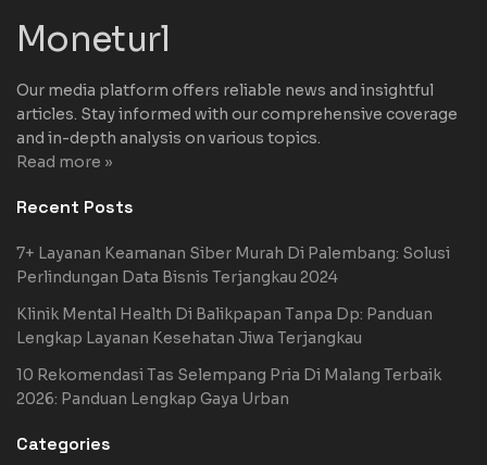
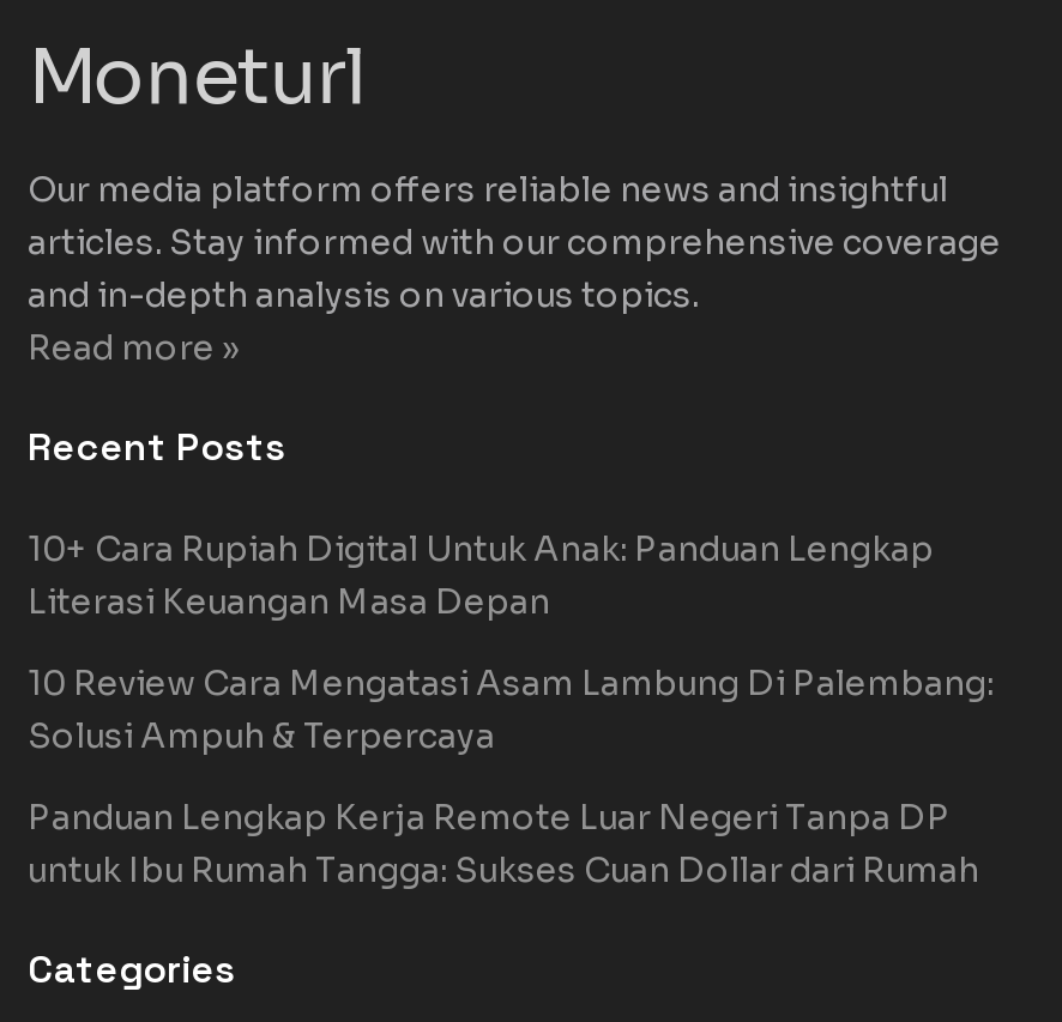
[16,243,450,286] 7+ Layanan Keamanan Siber Murah Di Palembang: Solusi | Perlindungan Data Bisnis Terjangkau 2024 -> [28,526,934,622] 10+ Cara Rupiah Digital Untuk Anak: Panduan Lengkap | Literasi Keuangan Masa Depan
[16,304,433,347] Klinik Mental Health Di Balikpapan Tanpa Dp: Panduan | Lengkap Layanan Kesehatan Jiwa Terjangkau -> [28,660,994,756] 10 Review Cara Mengatasi Asam Lambung Di Palembang: | Solusi Ampuh & Terpercaya
[16,365,441,408] 10 Rekomendasi Tas Selempang Pria Di Malang Terbaik | 2026: Panduan Lengkap Gaya Urban -> [28,794,979,890] Panduan Lengkap Kerja Remote Luar Negeri Tanpa DP | untuk Ibu Rumah Tangga: Sukses Cuan Dollar dari Rumah

